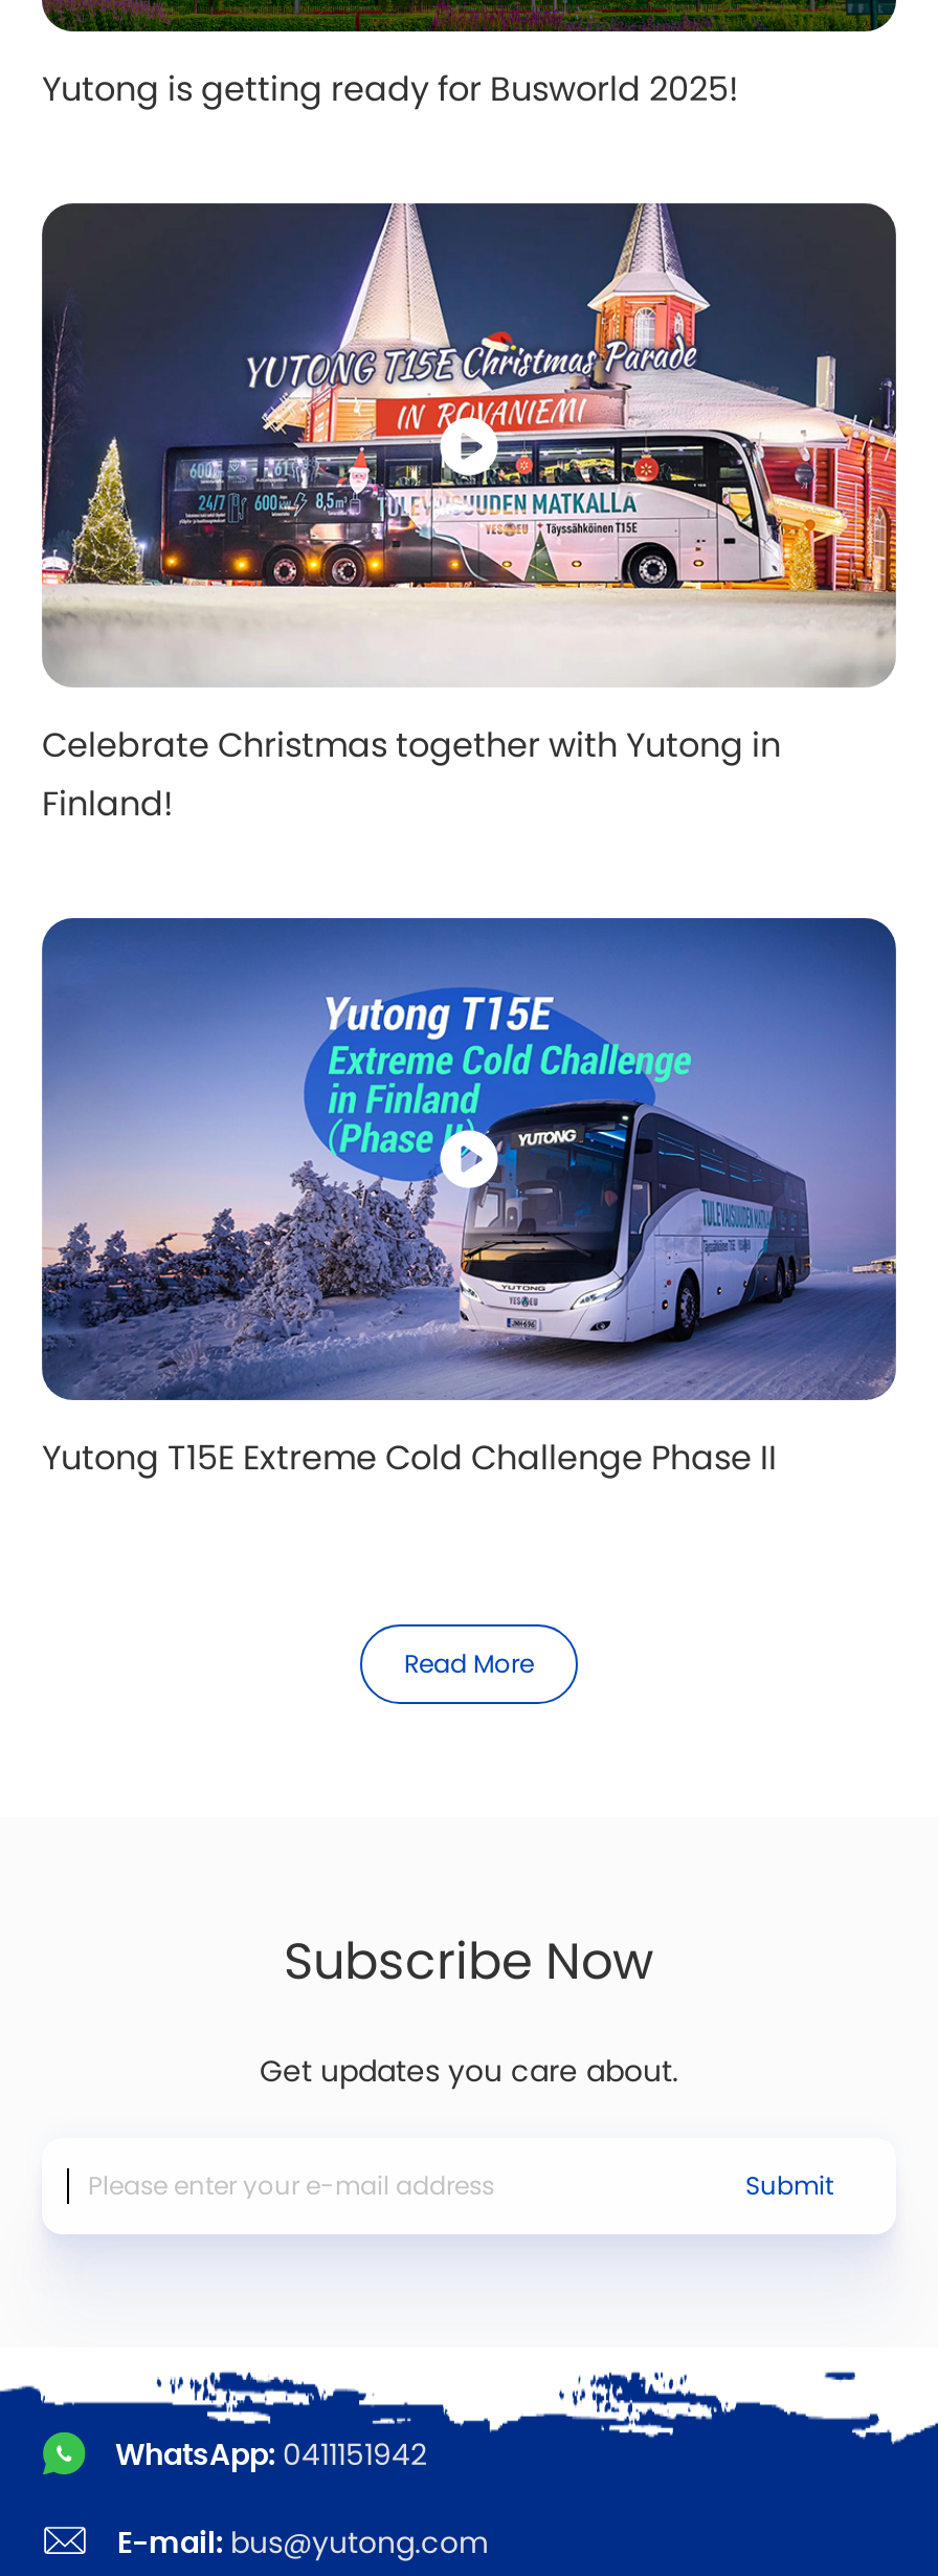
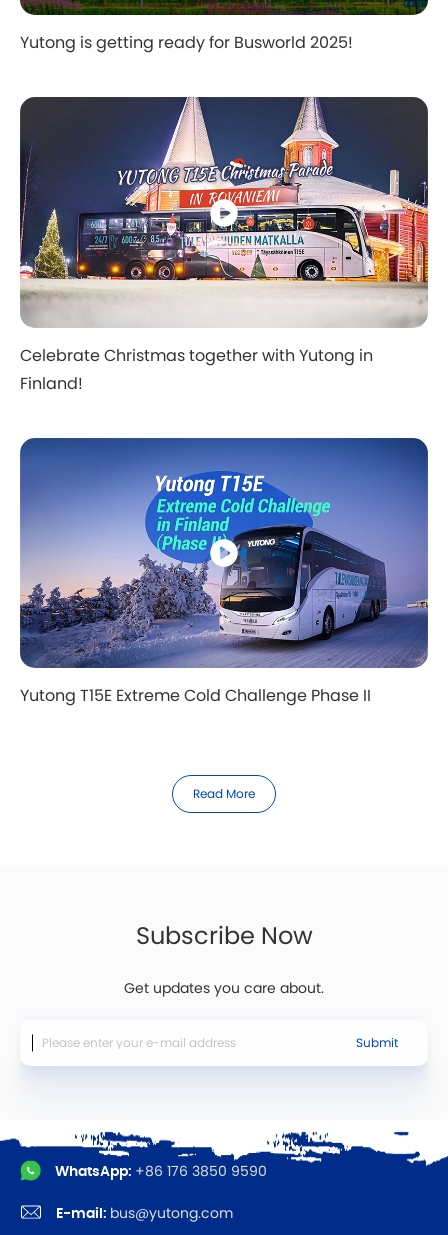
[115,2442,427,2471] WhatsApp: 0411151942 -> [55,1165,267,1179] WhatsApp: +86 176 3850 9590

